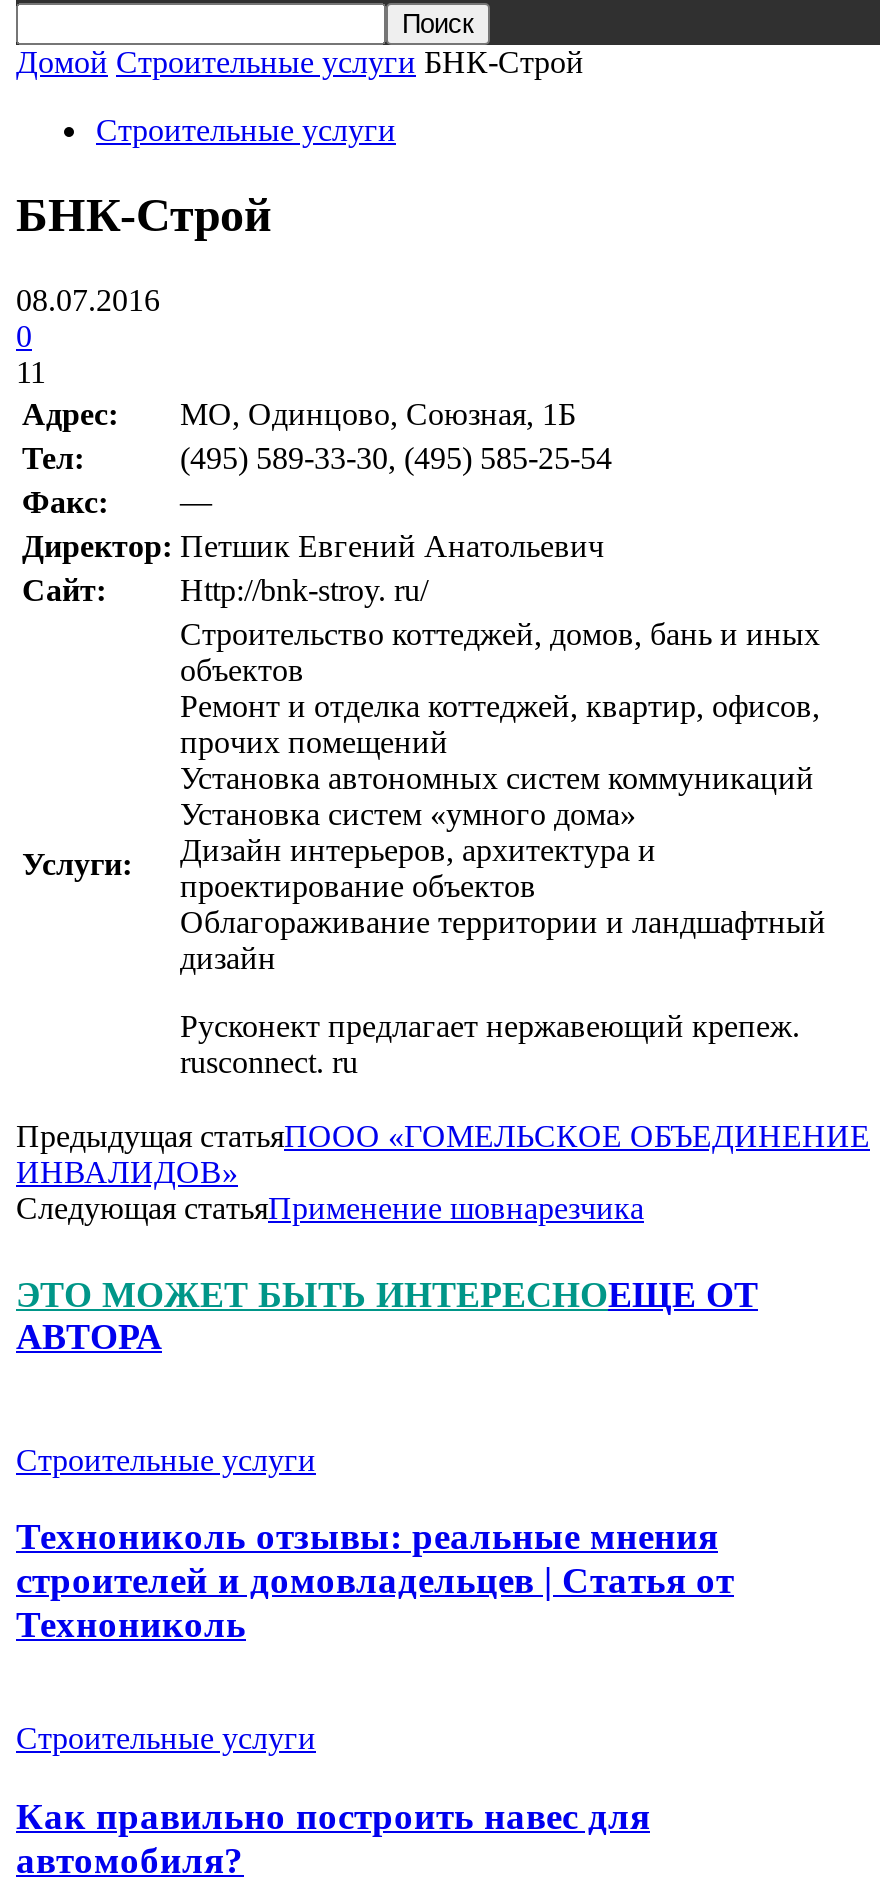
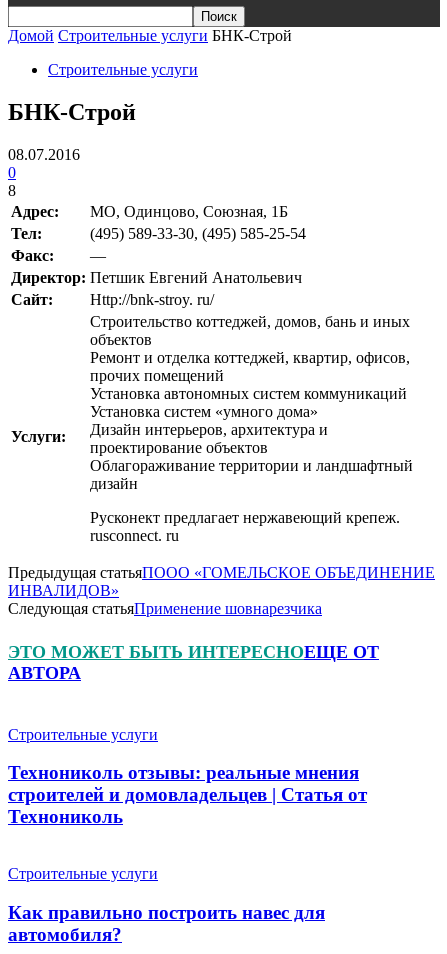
[16,355,46,389] 11 -> [8,182,16,199] 8

